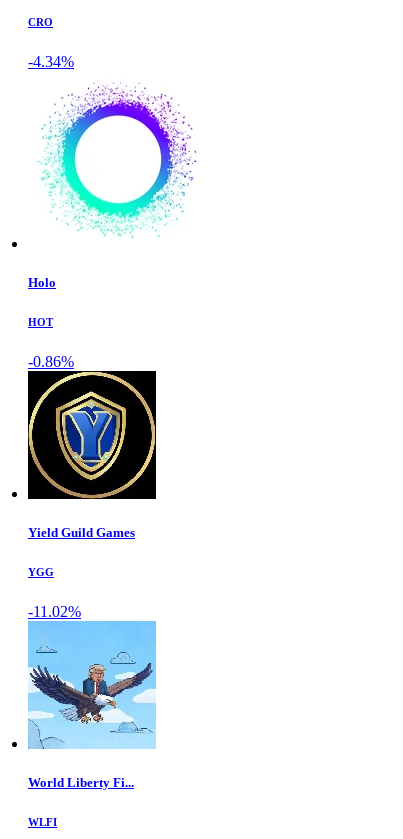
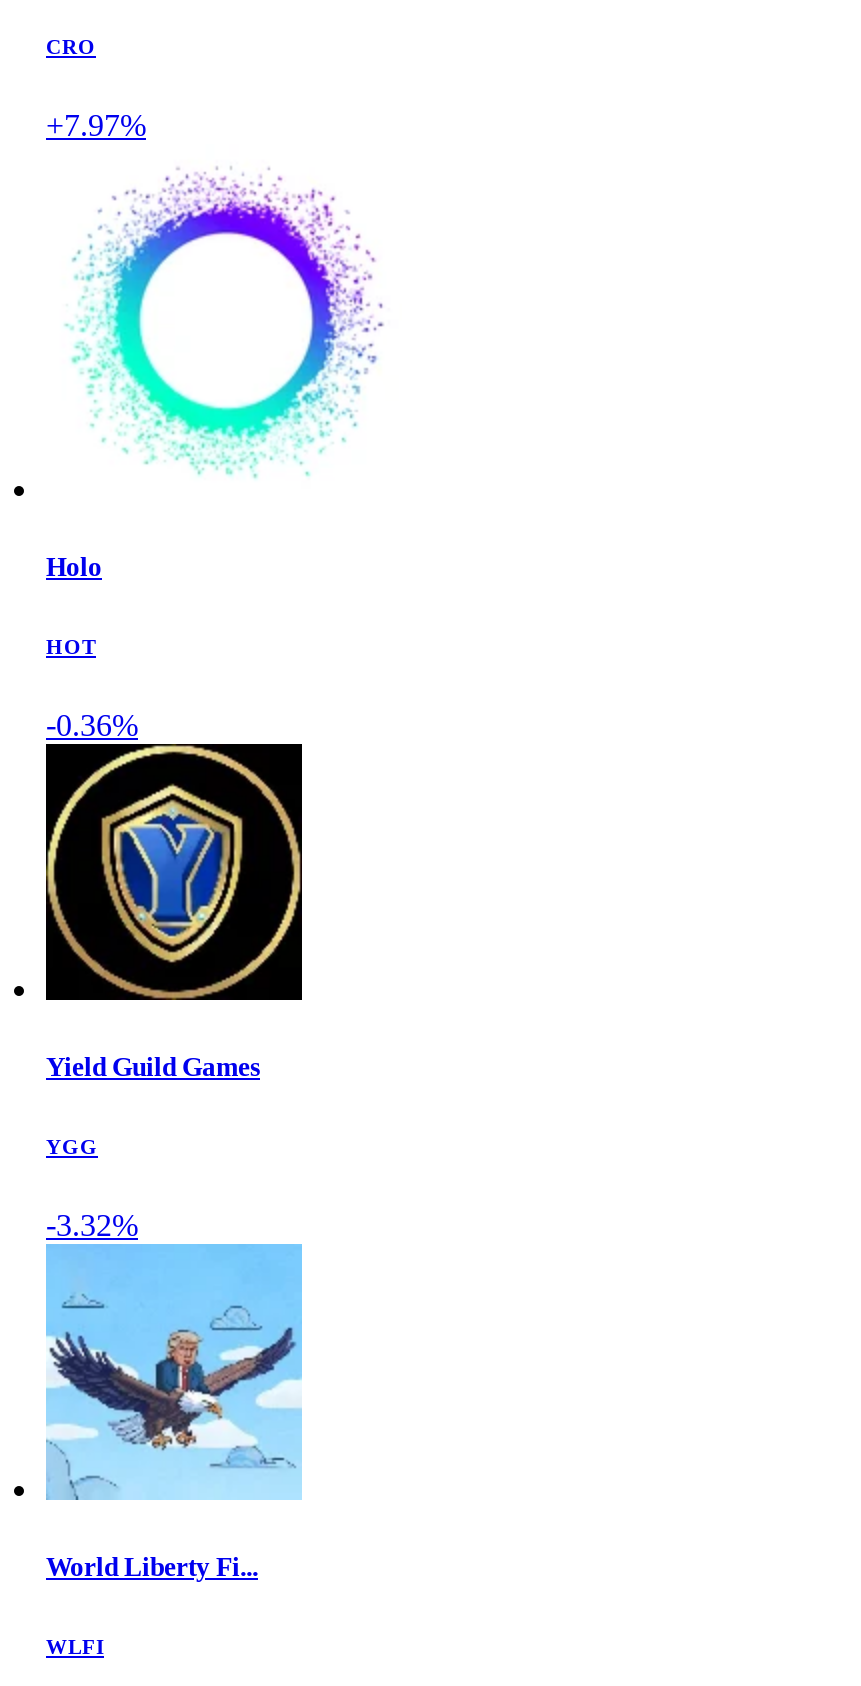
[28,53,74,70] -4.34% -> [46,108,146,142] +7.97%
[28,353,74,370] -0.86% -> [46,708,138,742] -0.36%
[28,603,81,620] -11.02% -> [46,1208,138,1242] -3.32%

